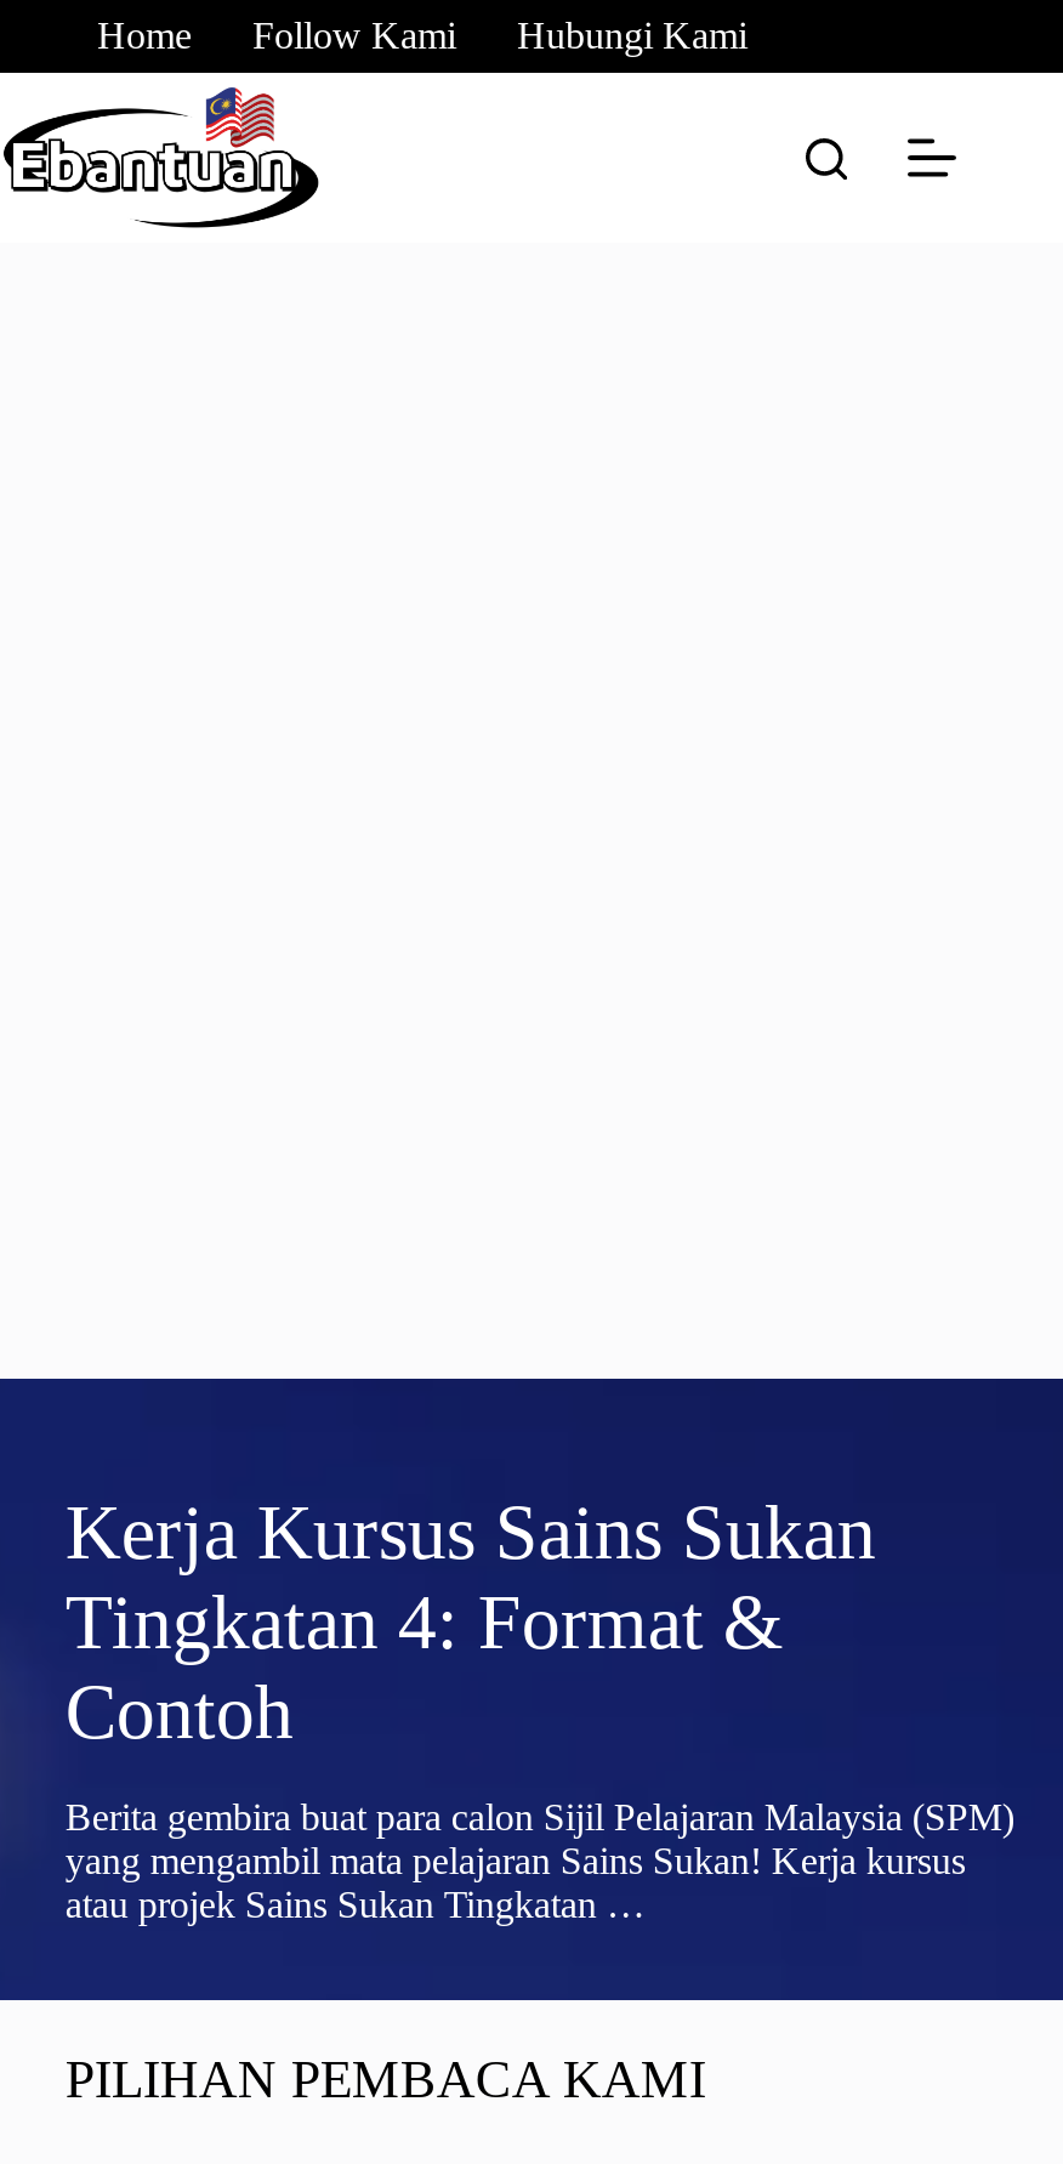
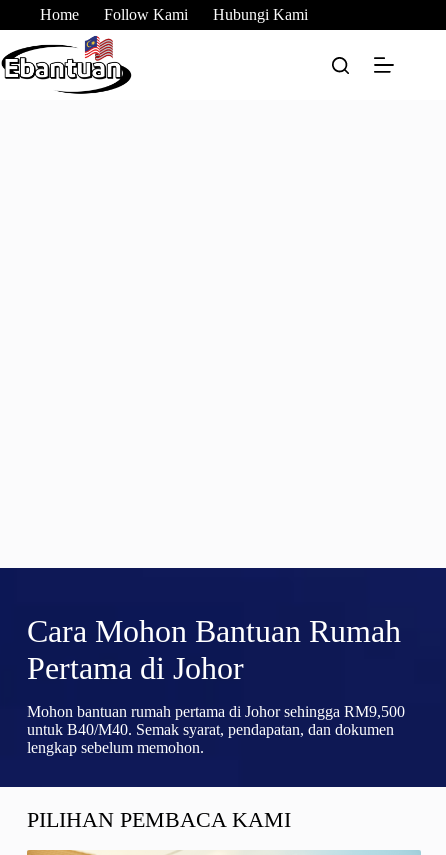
[65,1488,876,1755] Kerja Kursus Sains Sukan | Tingkatan 4: Format & | Contoh -> [27,613,401,686] Cara Mohon Bantuan Rumah | Pertama di Johor
[65,1796,1014,1925] Berita gembira buat para calon Sijil Pelajaran Malaysia (SPM) | yang mengambil mata pelajaran Sains Sukan! Kerja kursus | atau projek Sains Sukan Tingkatan … -> [27,703,405,756] Mohon bantuan rumah pertama di Johor sehingga RM9,500 | untuk B40/M40. Semak syarat, pendapatan, dan dokumen | lengkap sebelum memohon.

